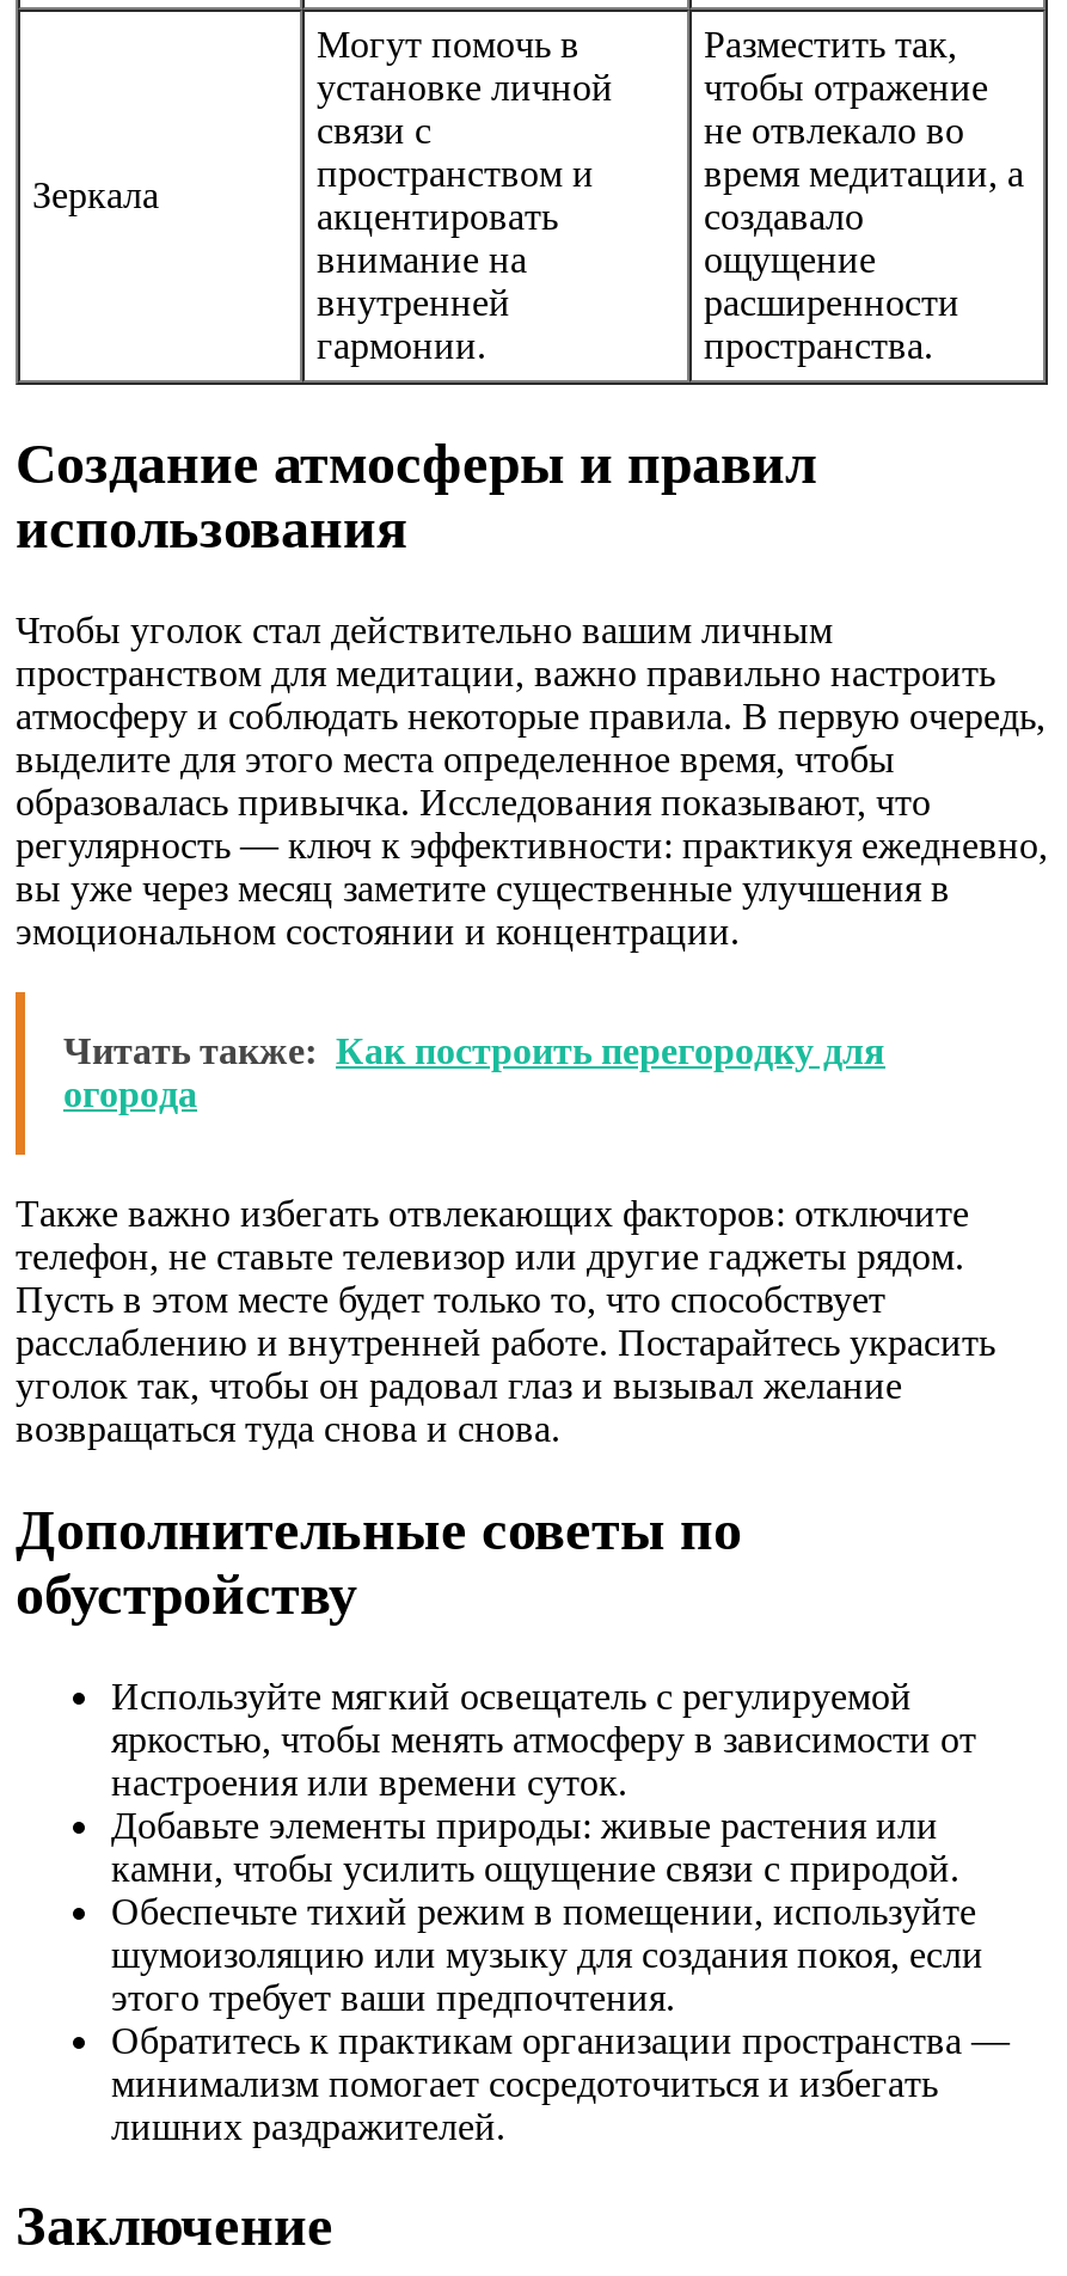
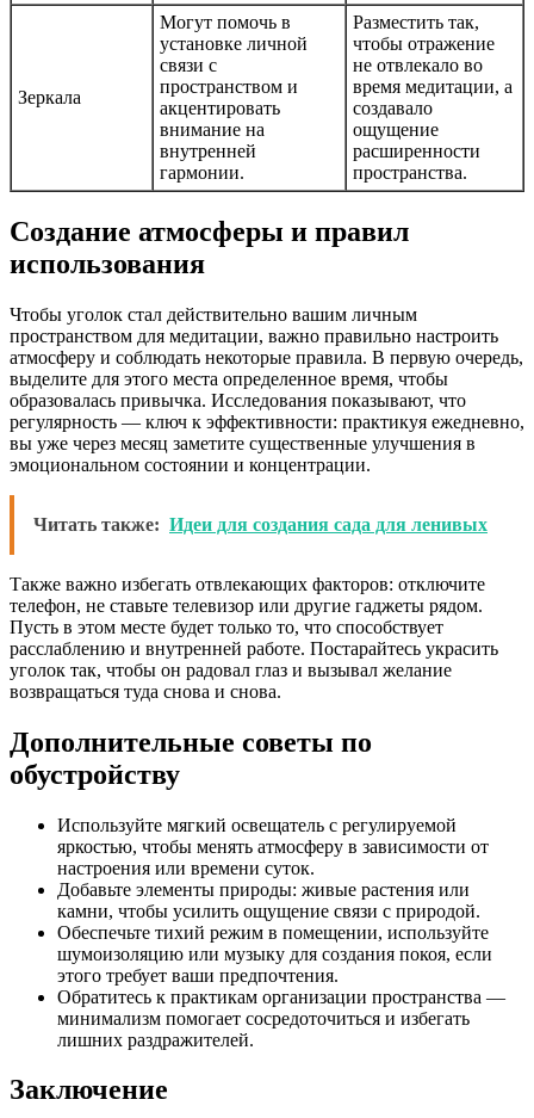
[63,1030,885,1113] Читать также: Как построить перегородку для | огорода -> [33,514,488,534] Читать также: Идеи для создания сада для ленивых

